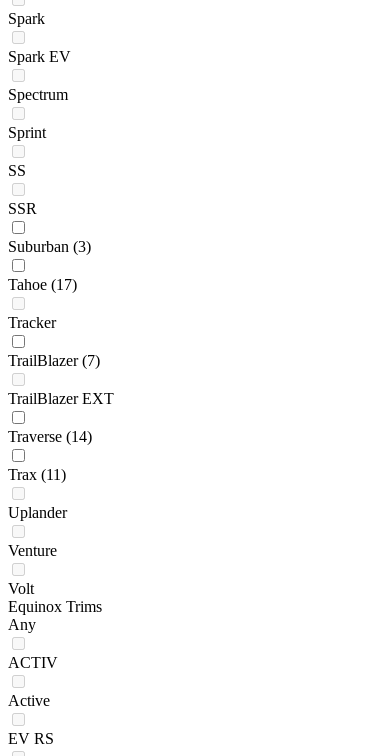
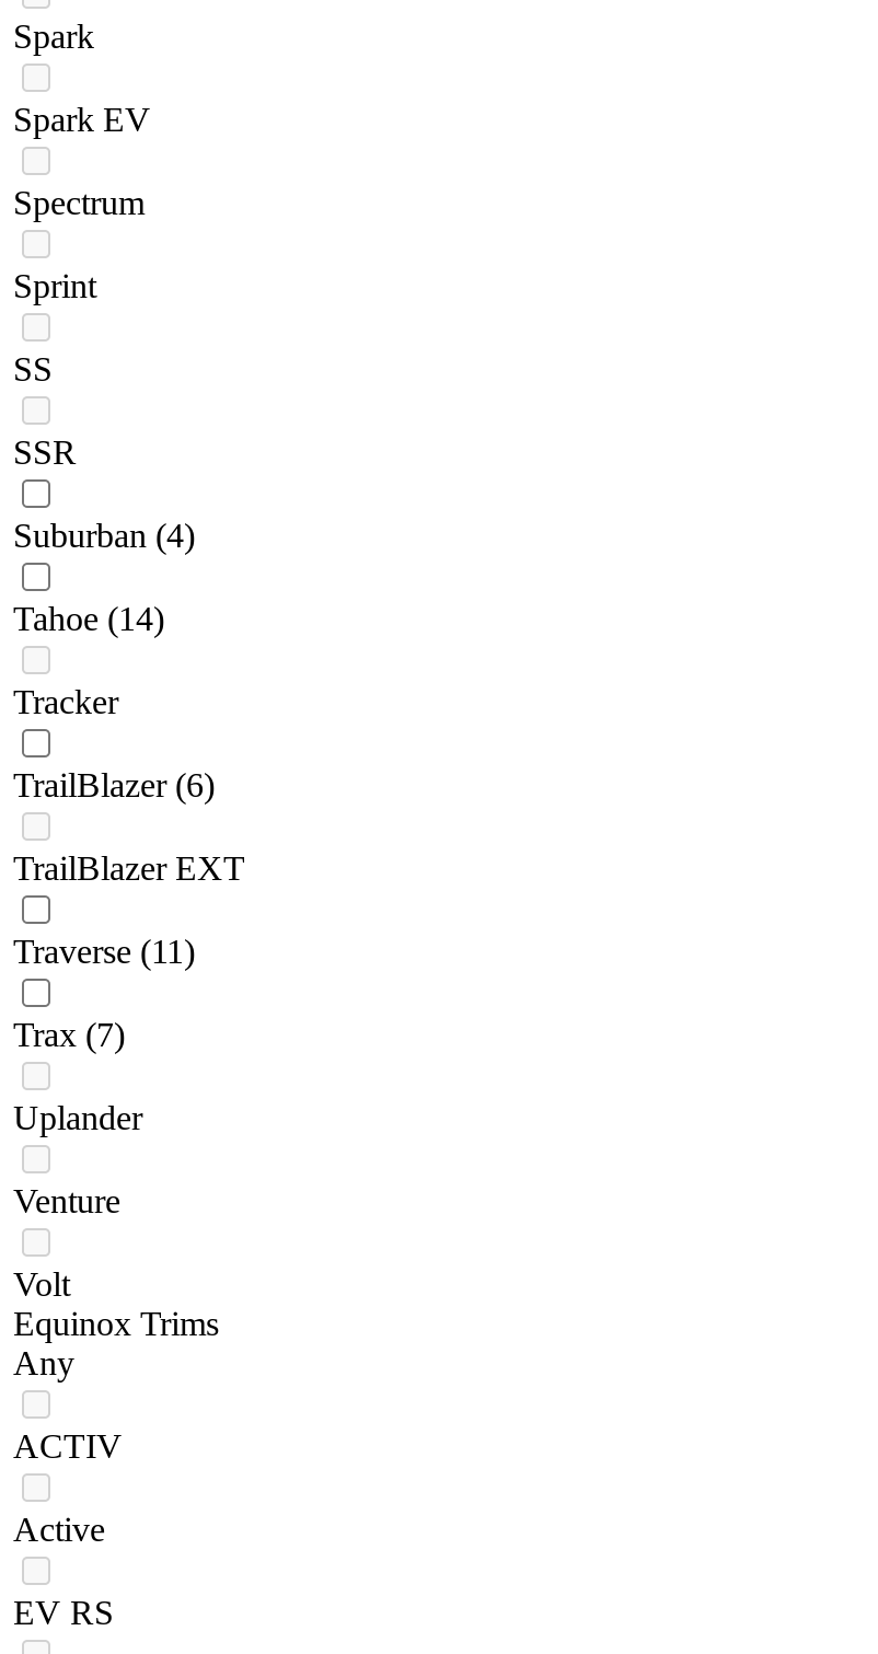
[8,238,91,255] Suburban (3) -> [13,518,195,555] Suburban (4)
[8,276,77,293] Tahoe (17) -> [13,601,164,638] Tahoe (14)
[8,352,100,369] TrailBlazer (7) -> [13,767,215,804] TrailBlazer (6)
[8,428,92,445] Traverse (14) -> [13,934,195,971] Traverse (11)
[8,466,66,483] Trax (11) -> [13,1017,125,1054] Trax (7)

